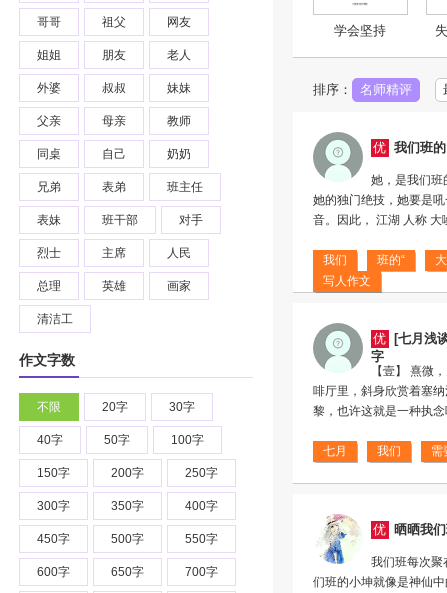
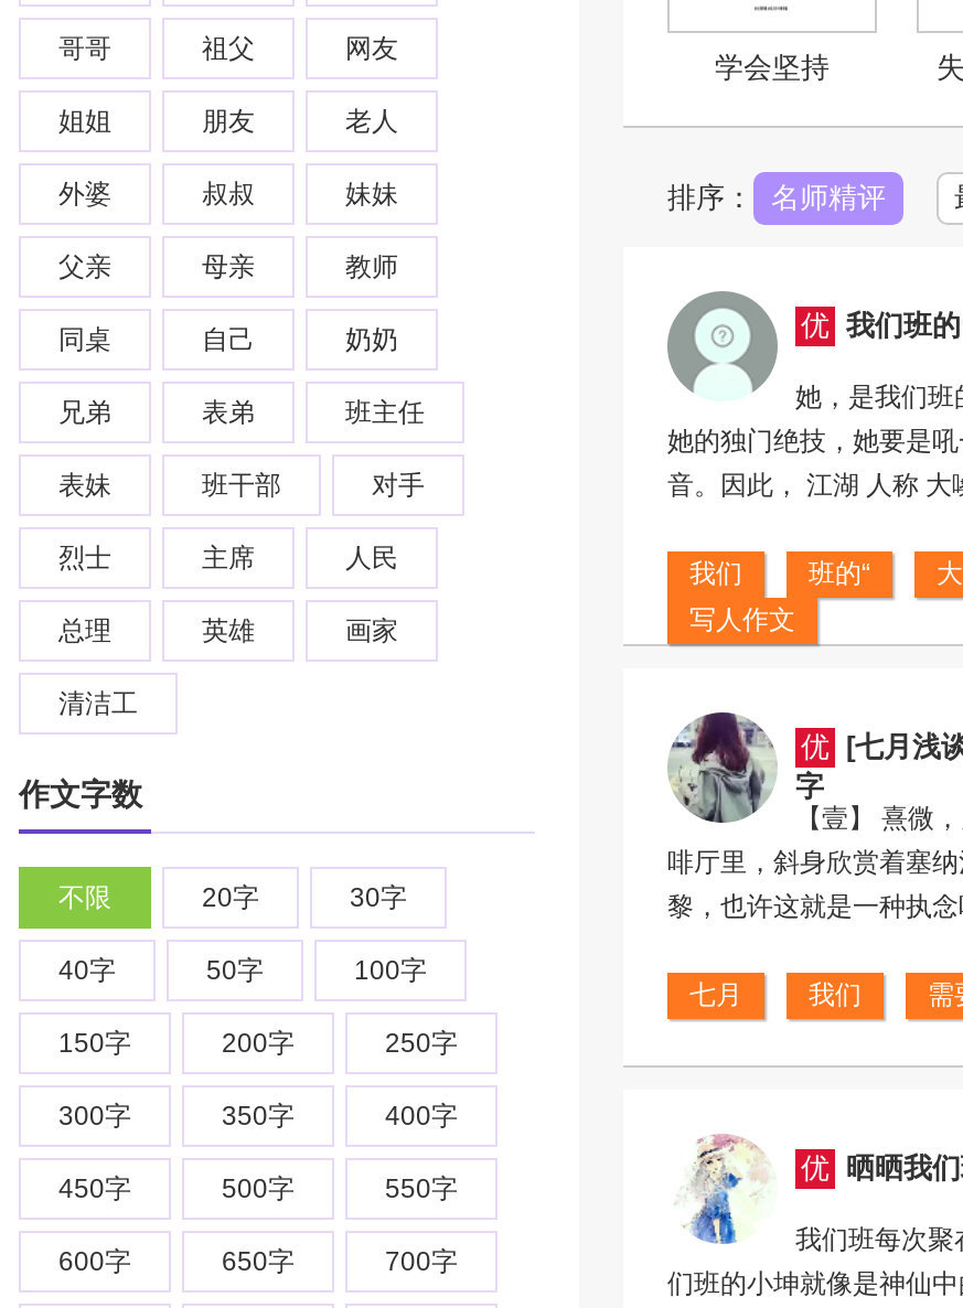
[314,324,363,373] [image] -> [672,712,775,825] [image]

